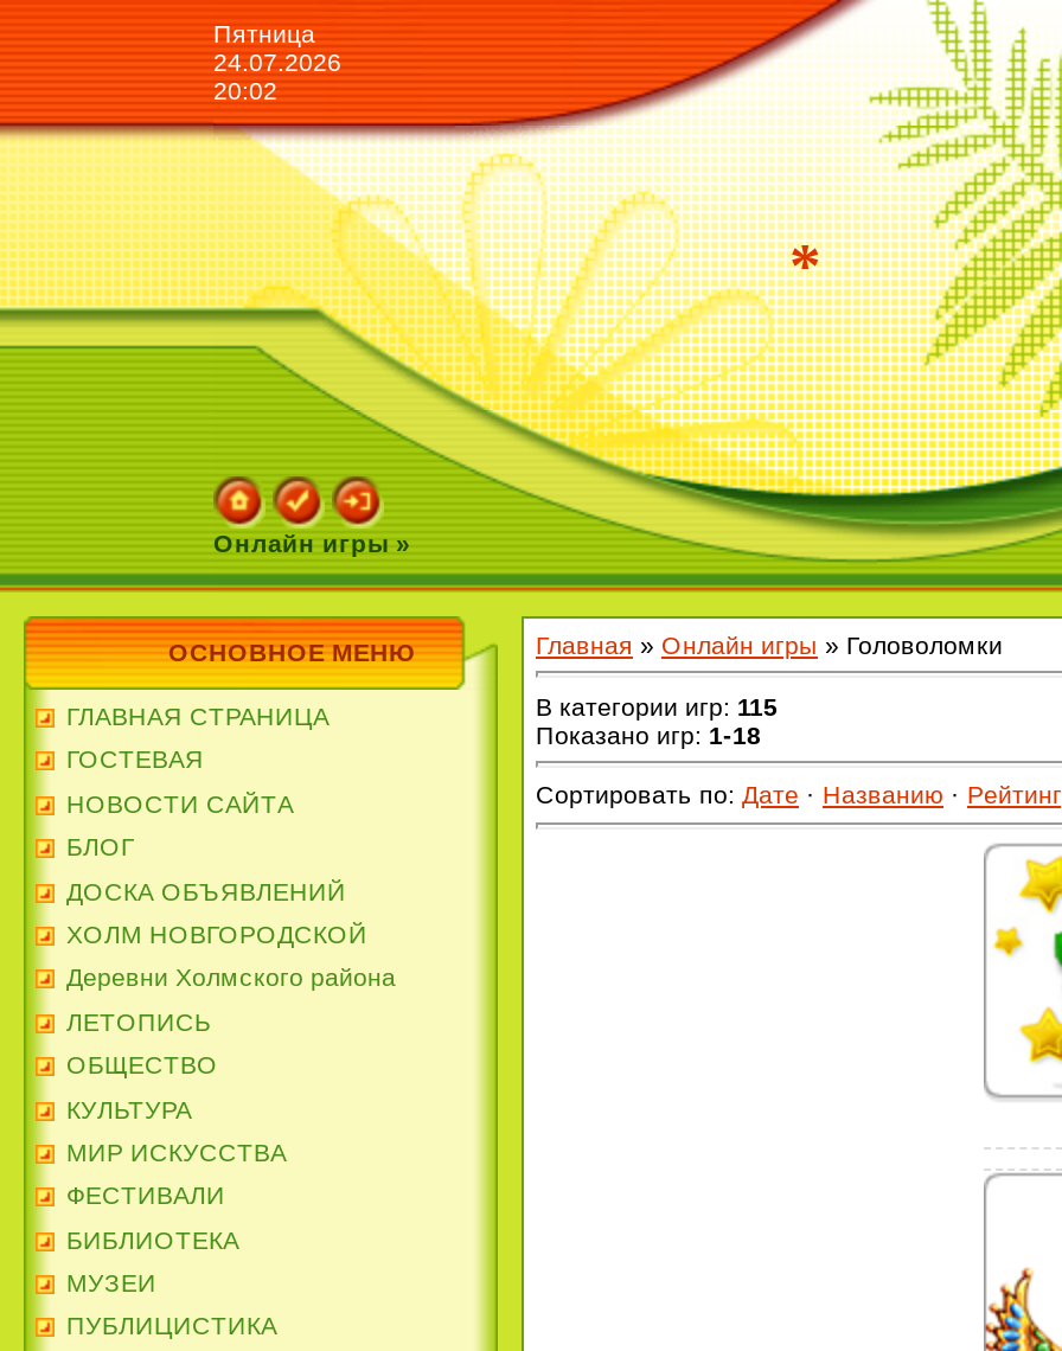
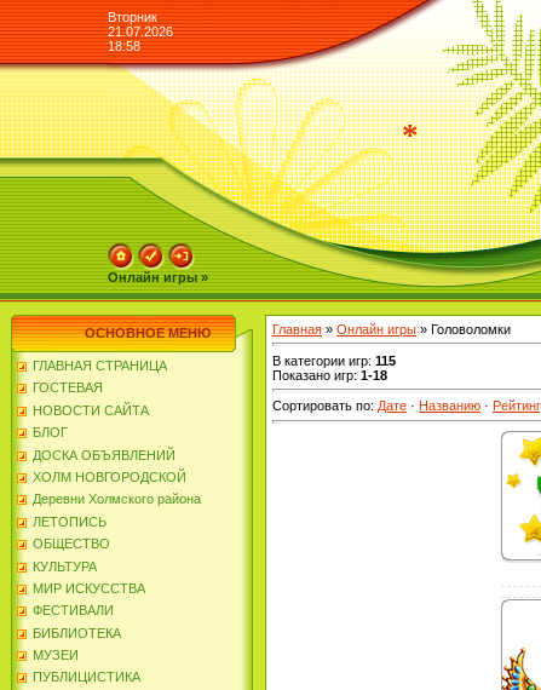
[213,19,341,104] Пятница | 24.07.2026 | 20:02 -> [108,10,173,53] Вторник | 21.07.2026 | 18:58

